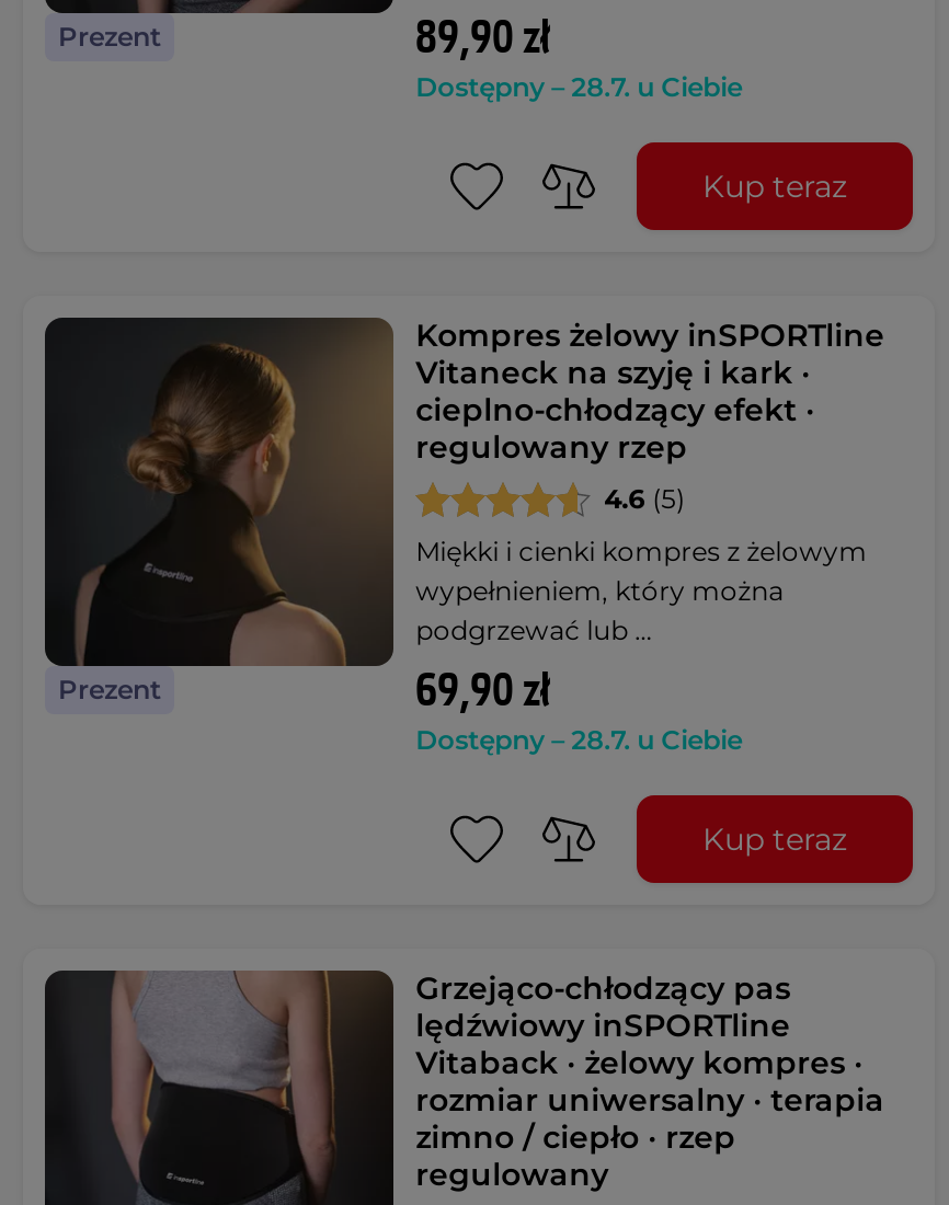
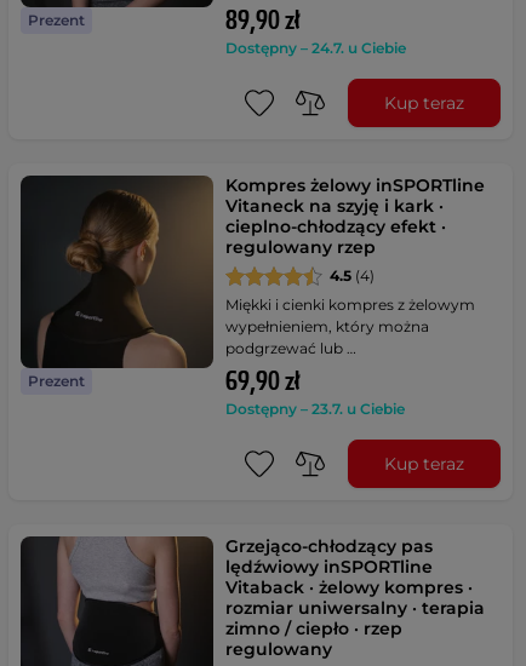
[416,70,742,103] Dostępny – 28.7. u Ciebie -> [226,39,406,57] Dostępny – 24.7. u Ciebie
[604,482,685,515] 4.6 (5) -> [330,266,375,285] 4.5 (4)
[416,723,742,756] Dostępny – 28.7. u Ciebie -> [226,400,405,418] Dostępny – 23.7. u Ciebie

